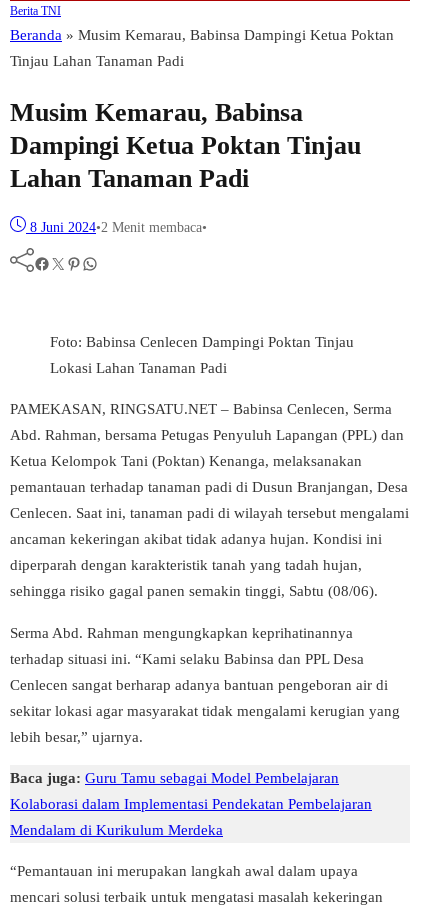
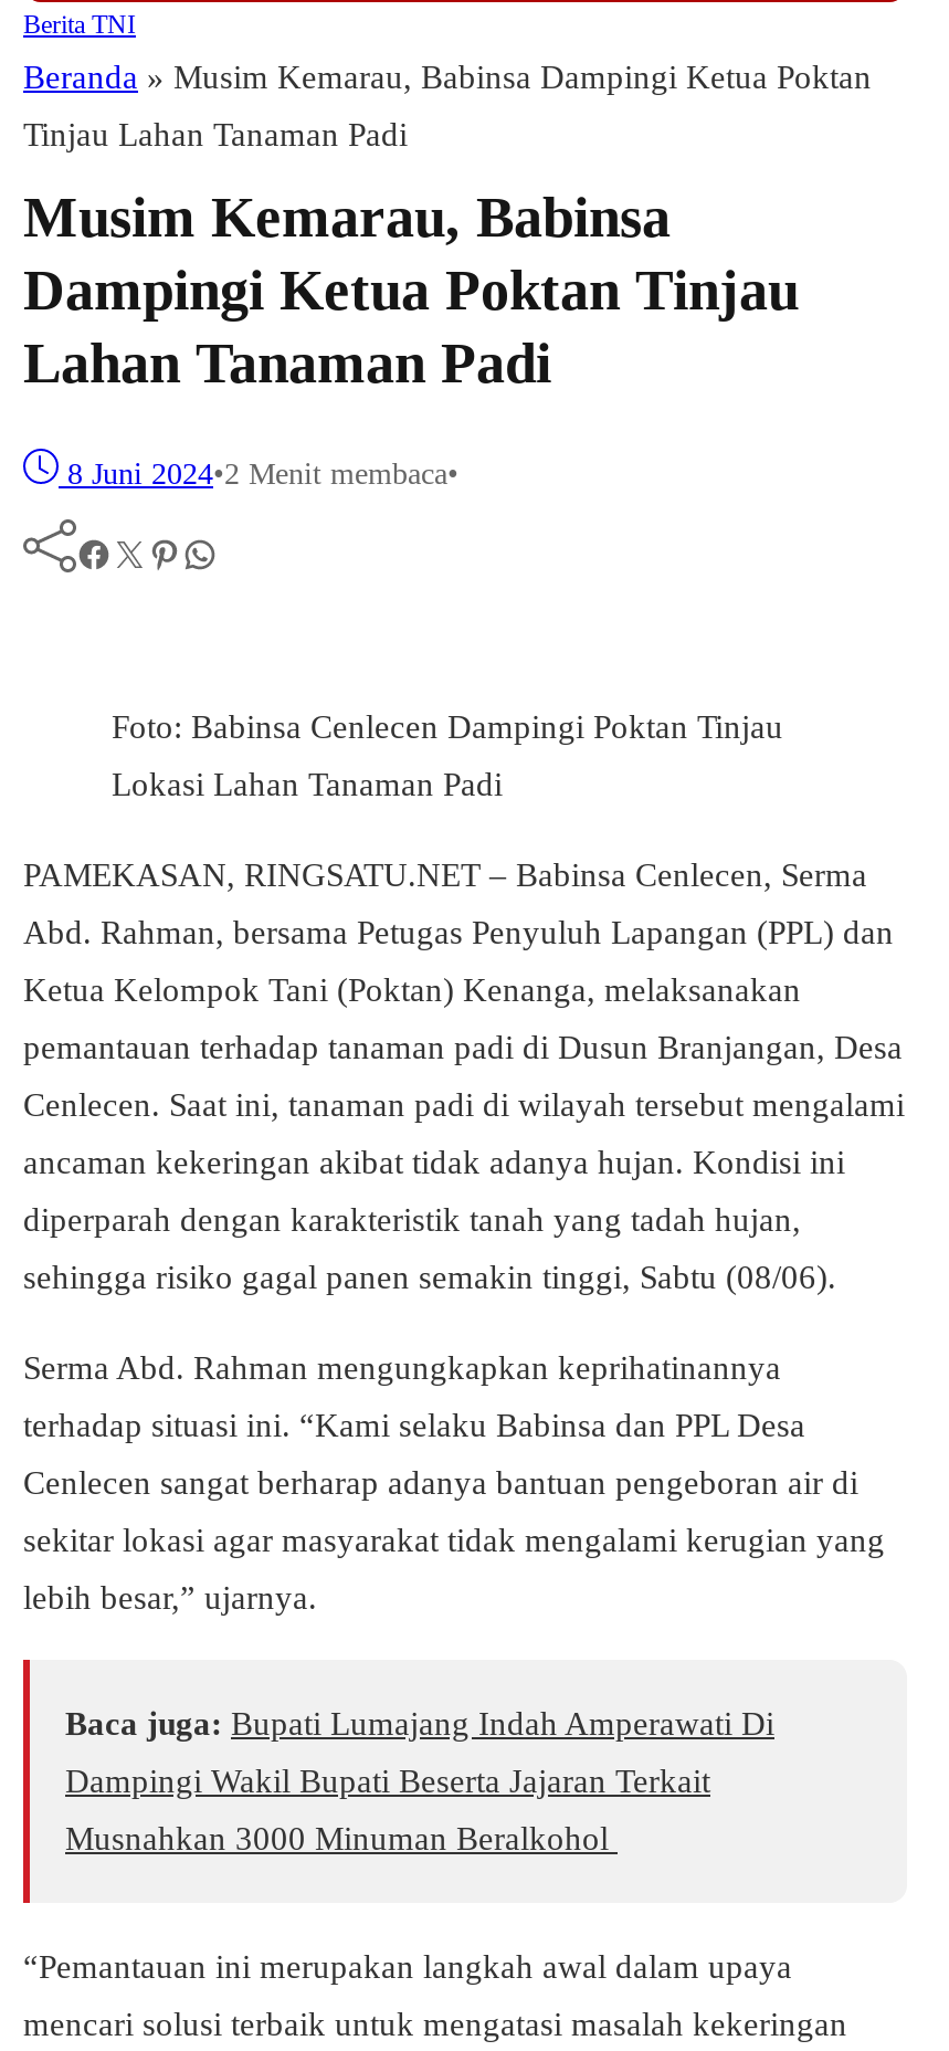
[10,769,339,786] Baca juga: Guru Tamu sebagai Model Pembelajaran -> [65,1704,774,1742] Baca juga: Bupati Lumajang Indah Amperawati Di
[10,795,372,812] Kolaborasi dalam Implementasi Pendekatan Pembelajaran -> [65,1762,710,1799] Dampingi Wakil Bupati Beserta Jajaran Terkait
[10,821,223,838] Mendalam di Kurikulum Merdeka -> [65,1819,618,1857] Musnahkan 3000 Minuman Beralkohol

